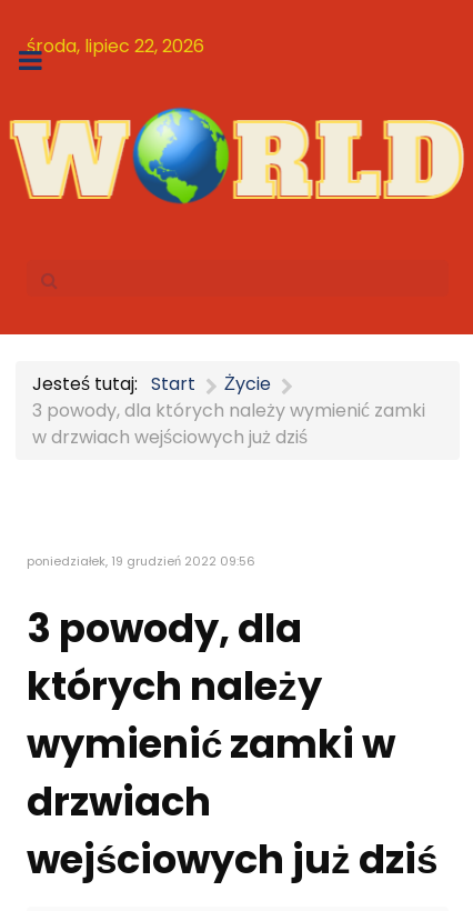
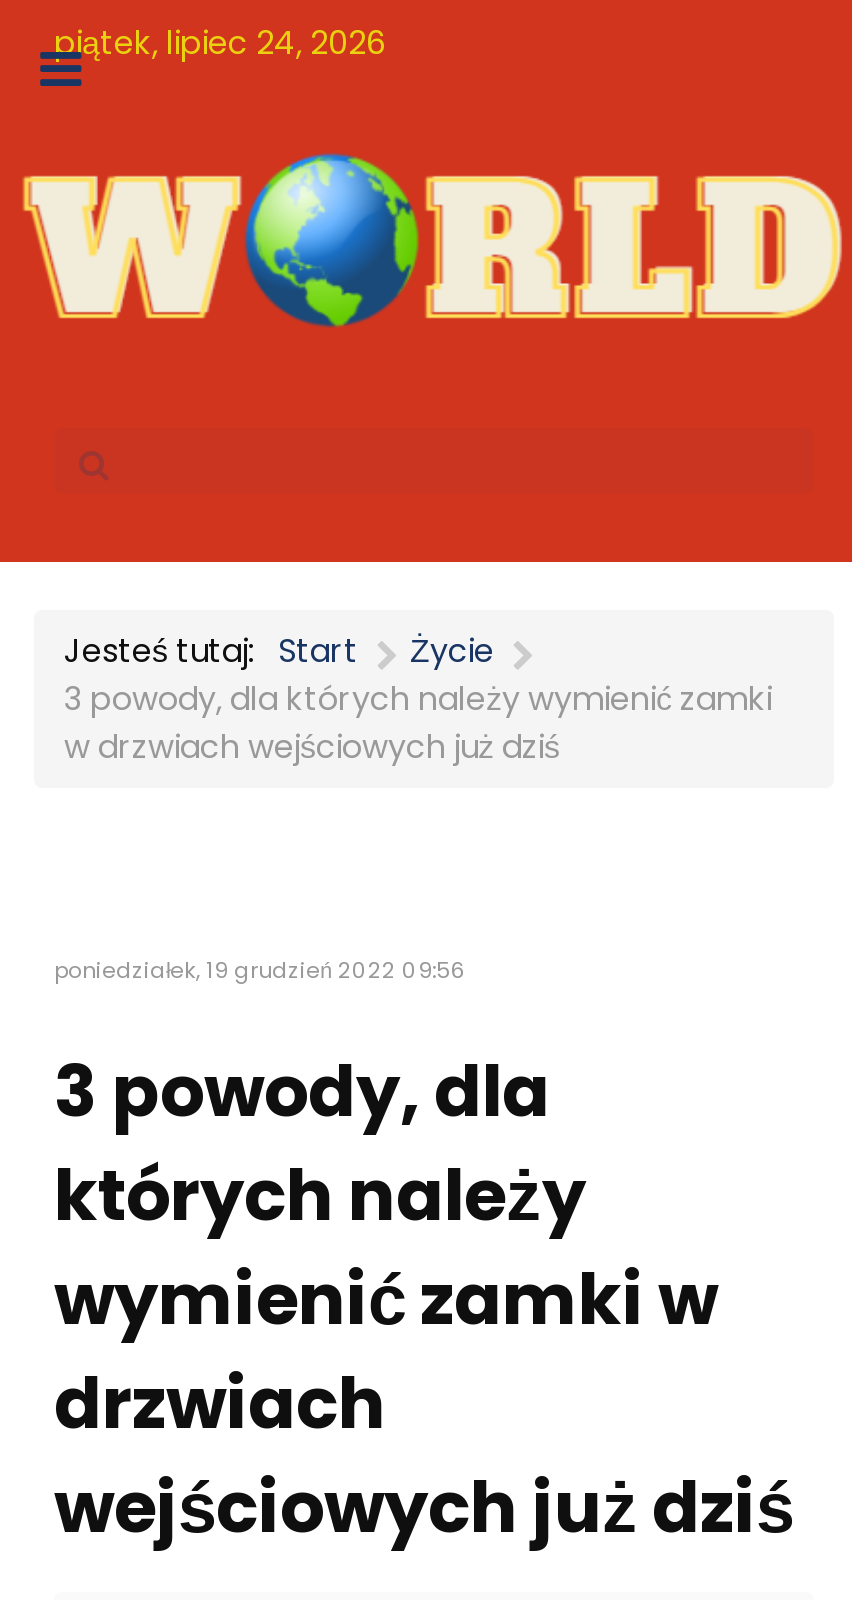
[27,33,204,59] środa, lipiec 22, 2026 -> [54,20,386,66] piątek, lipiec 24, 2026

